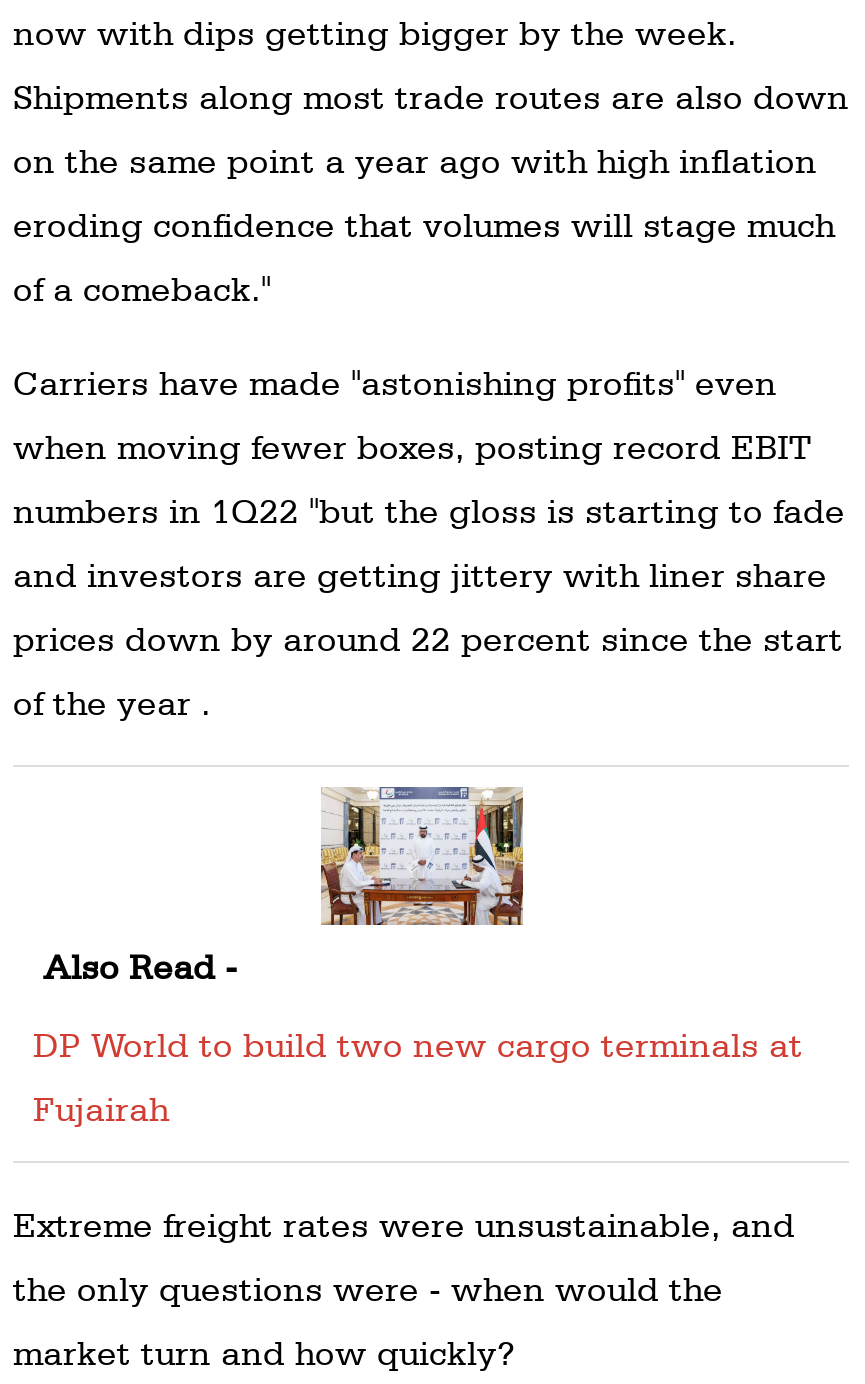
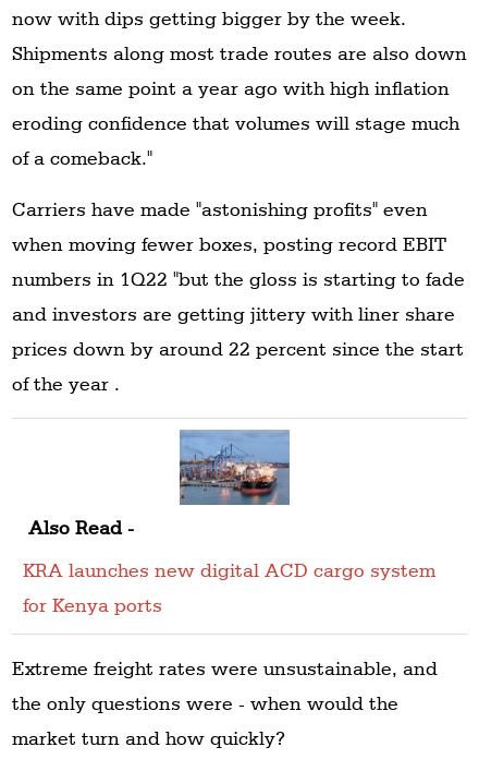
[319,785,525,927] [image] -> [179,429,291,506] [image]
[33,1023,803,1065] DP World to build two new cargo terminals at -> [23,558,435,581] KRA launches new digital ACD cargo system
[33,1087,169,1129] Fujairah -> [23,593,162,616] for Kenya ports

